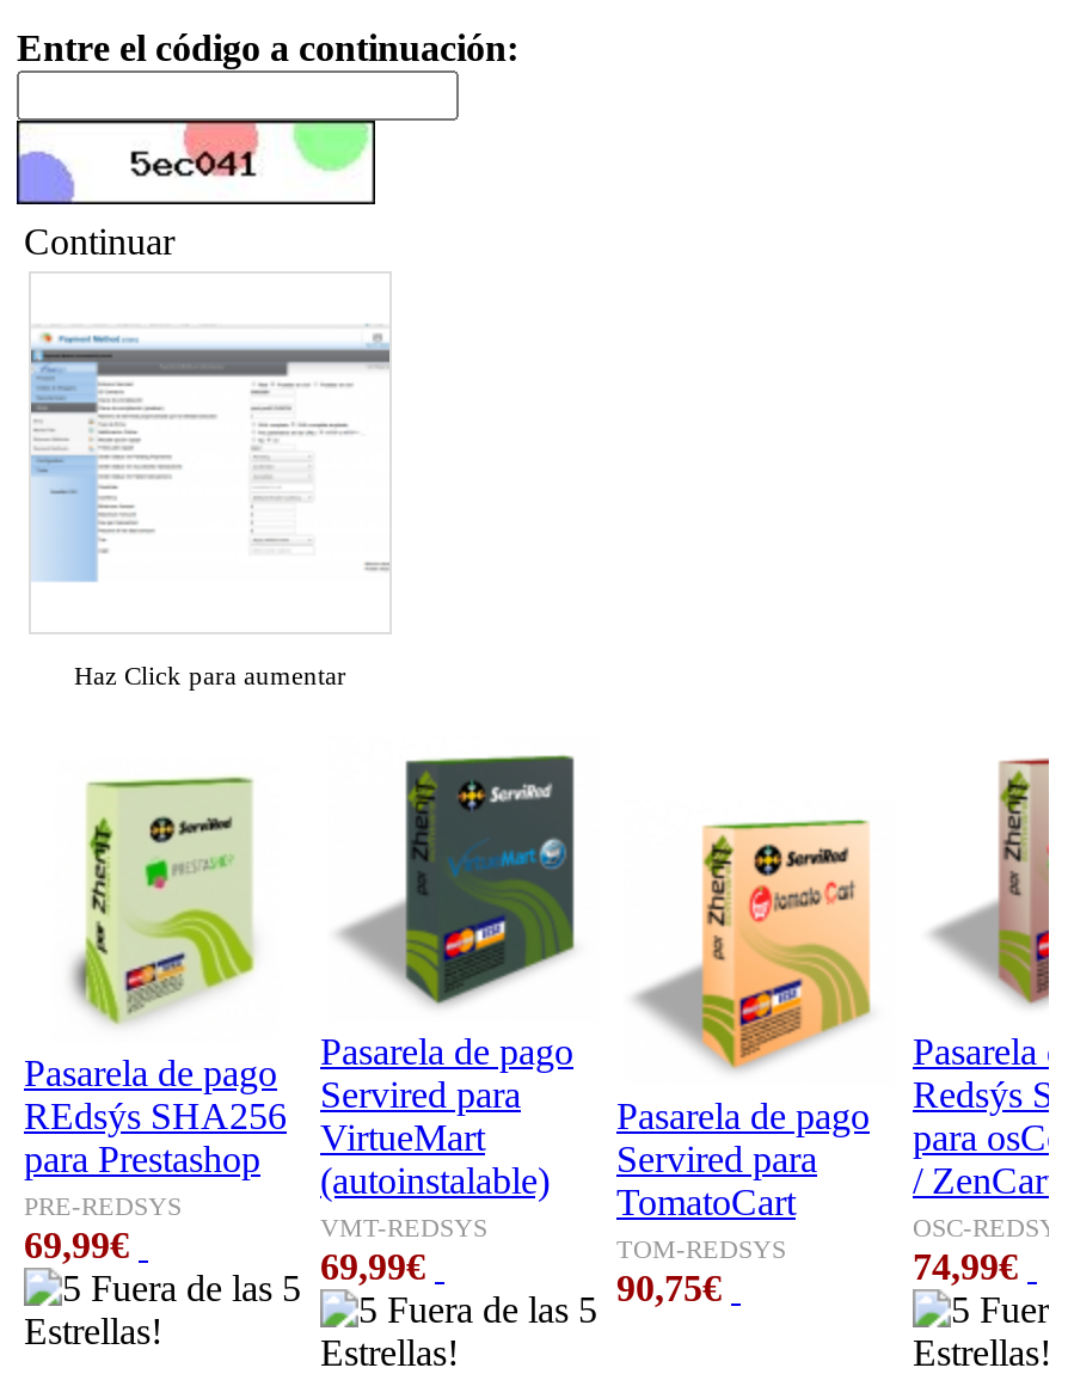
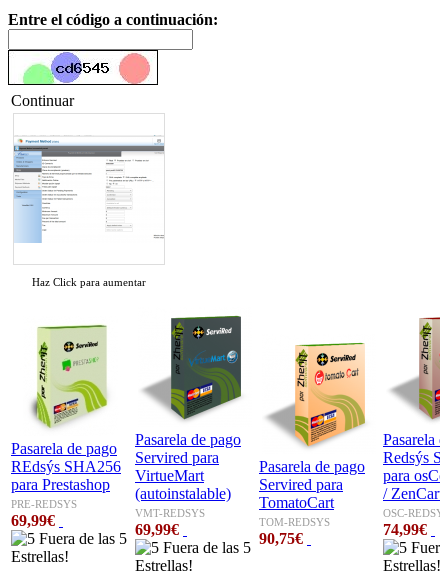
[17,121,260,204] [image] -> [8,50,110,85] [image]
[282,121,373,204] [image] -> [118,50,157,85] [image]

